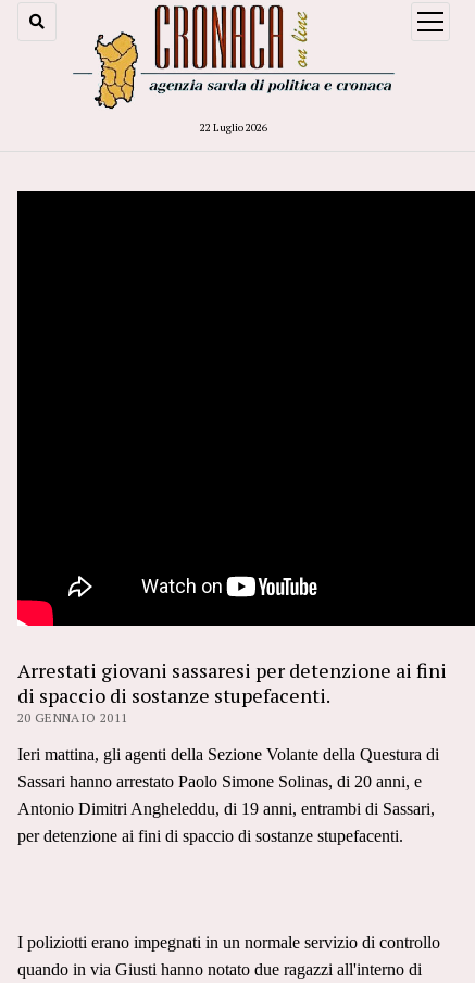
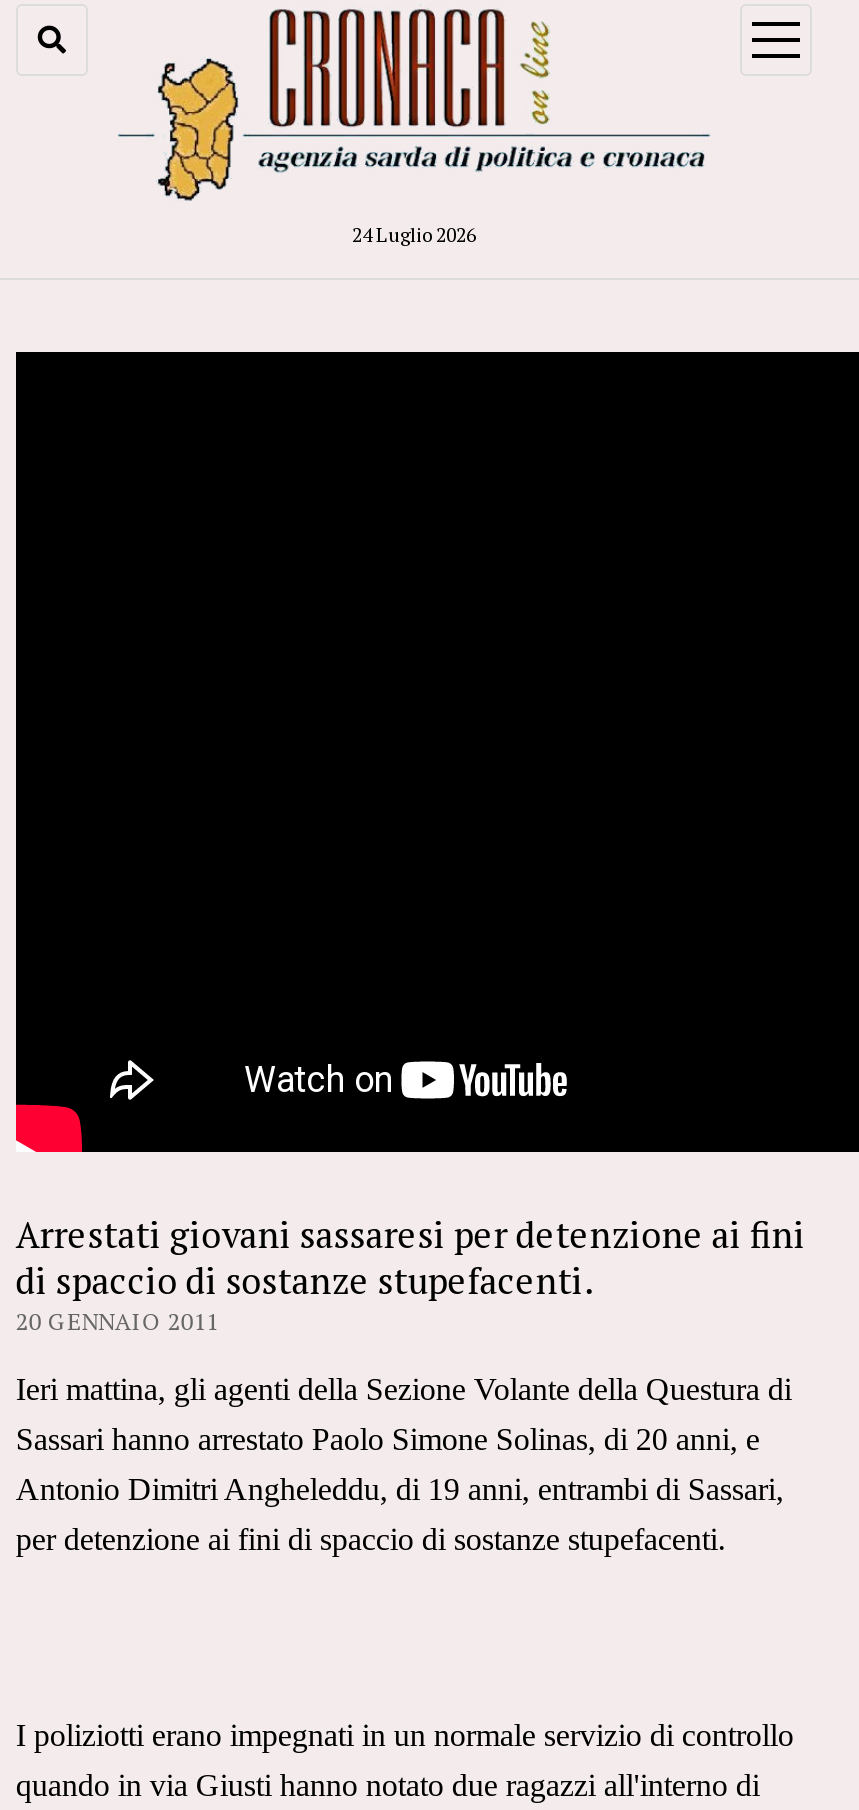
[200,120,267,134] 22 Luglio 2026 -> [352,221,476,247] 24 Luglio 2026

